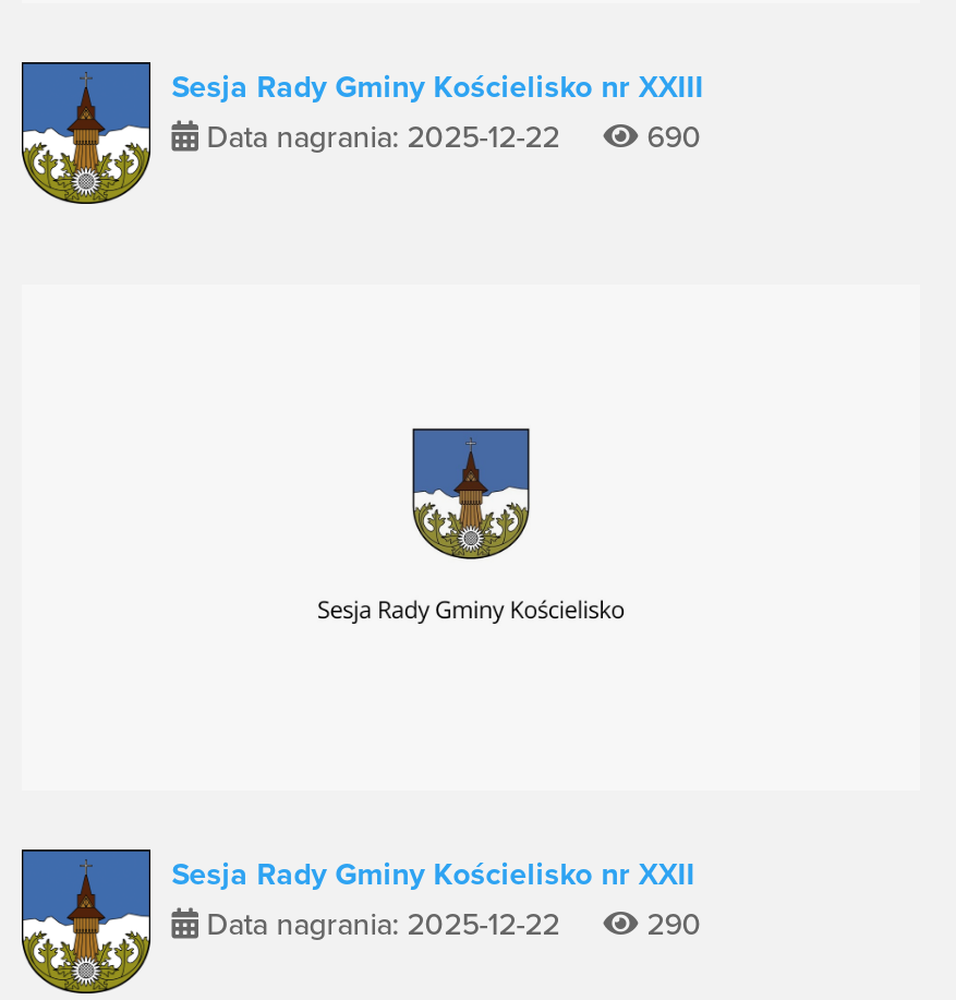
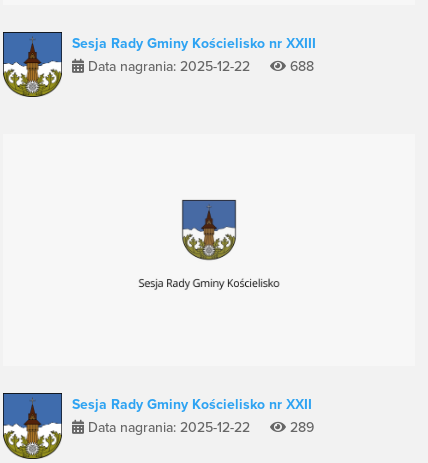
[198,118,702,155] Data nagrania: 2025-12-22 690 -> [84,58,314,75] Data nagrania: 2025-12-22 688
[198,906,702,943] Data nagrania: 2025-12-22 290 -> [84,419,314,436] Data nagrania: 2025-12-22 289

